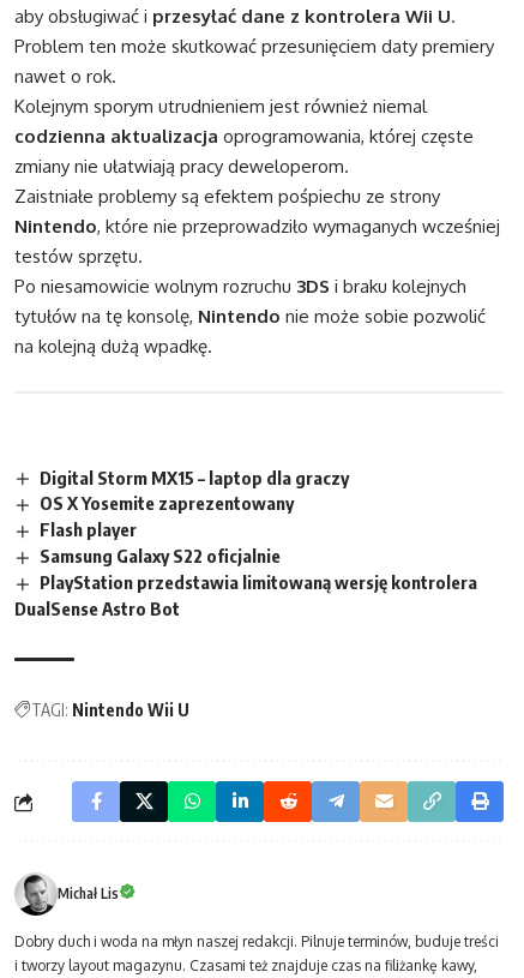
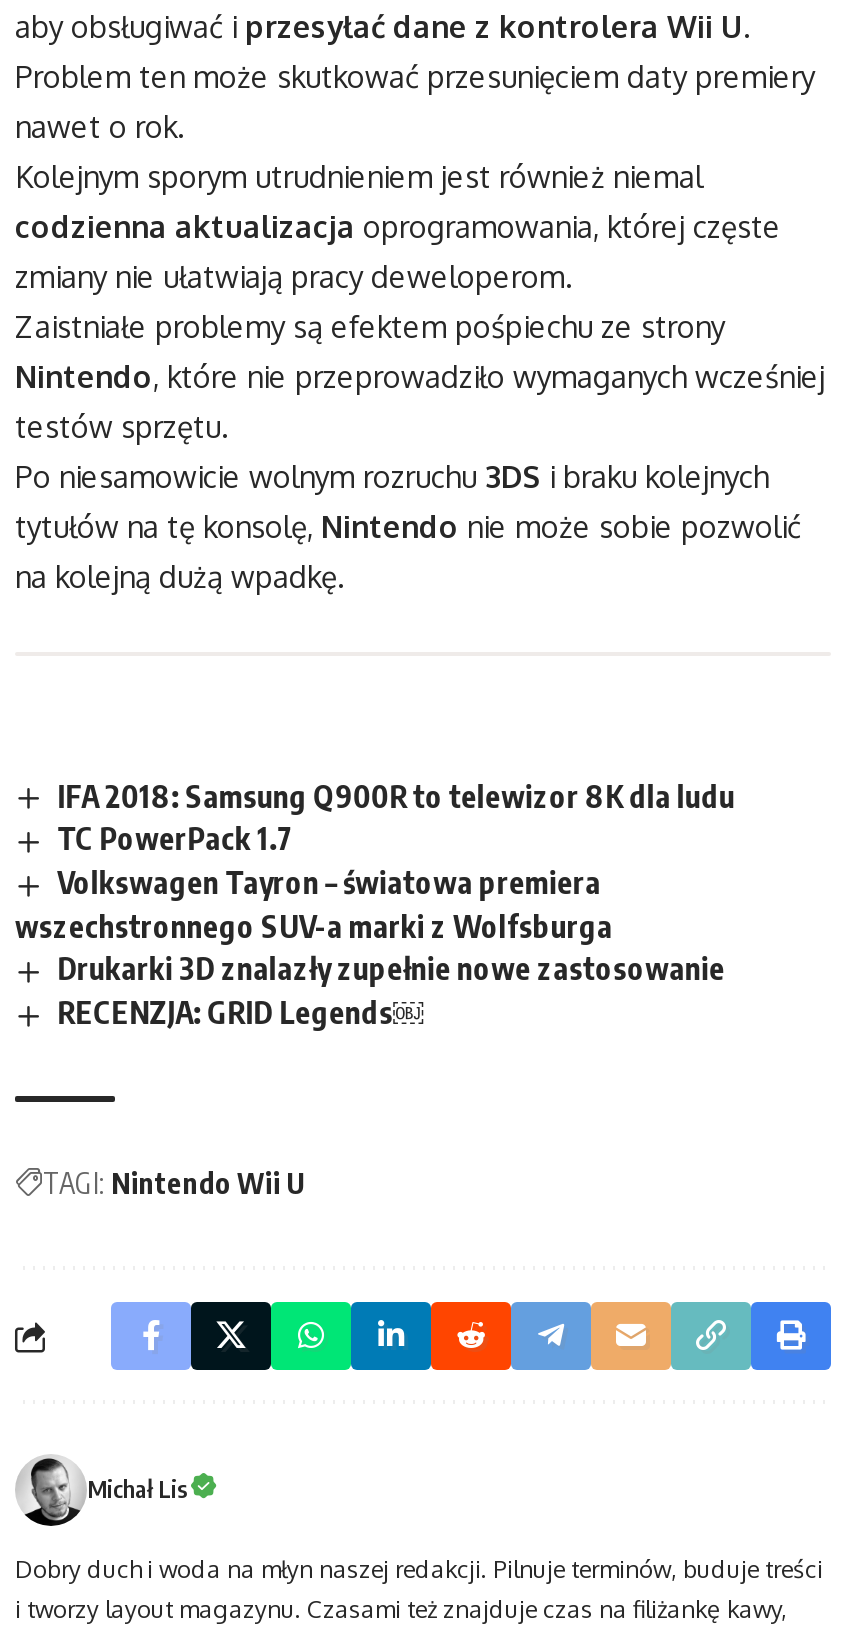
[14,466,477,619] Digital Storm MX15 – laptop dla graczy | OS X Yosemite zaprezentowany | Flash player | Samsung Galaxy S22 oficjalnie | PlayStation przedstawia limitowaną wersję kontrolera | DualSense Astro Bot -> [15,777,735,1030] IFA 2018: Samsung Q900R to telewizor 8K dla ludu | TC PowerPack 1.7 | Volkswagen Tayron – światowa premiera | wszechstronnego SUV-a marki z Wolfsburga | Drukarki 3D znalazły zupełnie nowe zastosowanie | RECENZJA: GRID Legends￼

